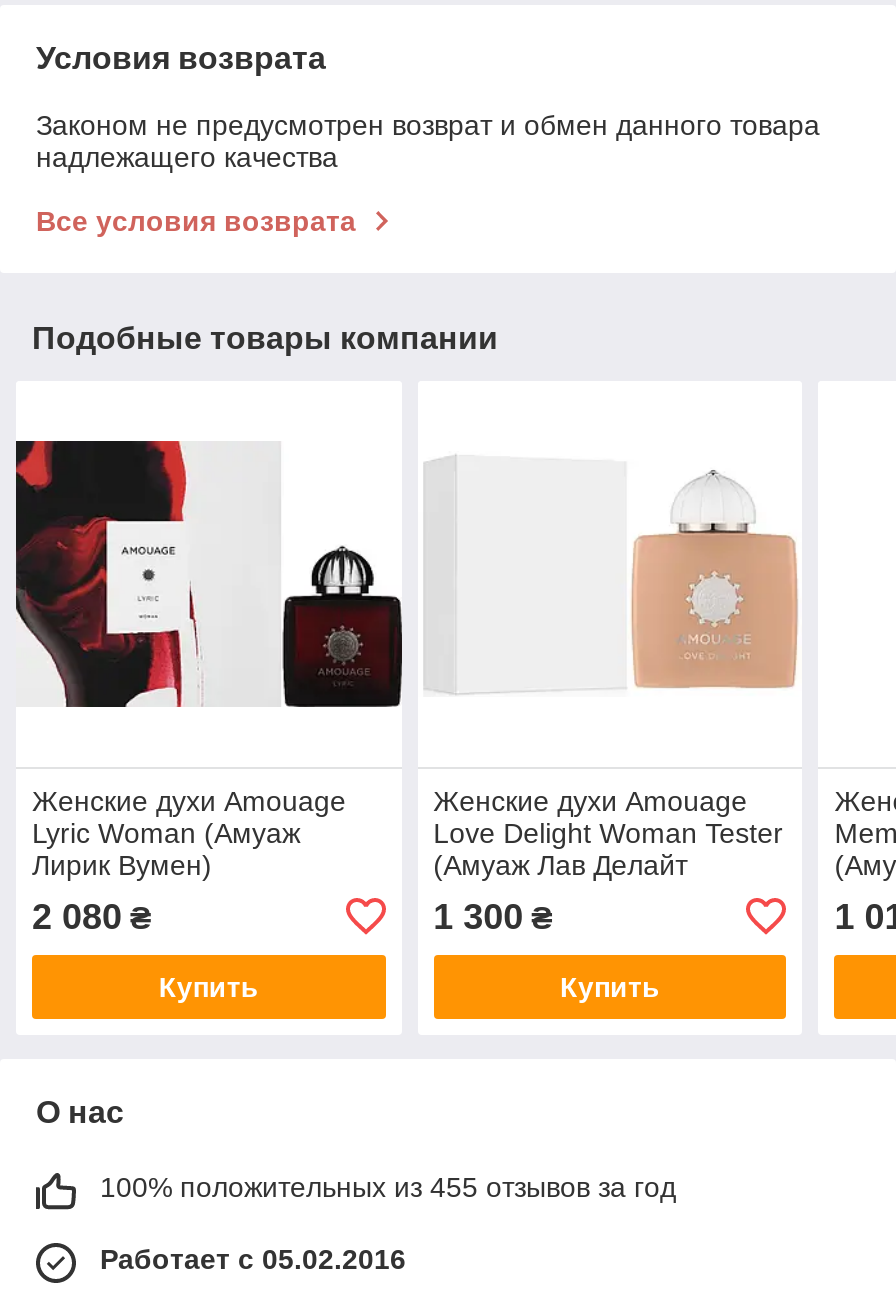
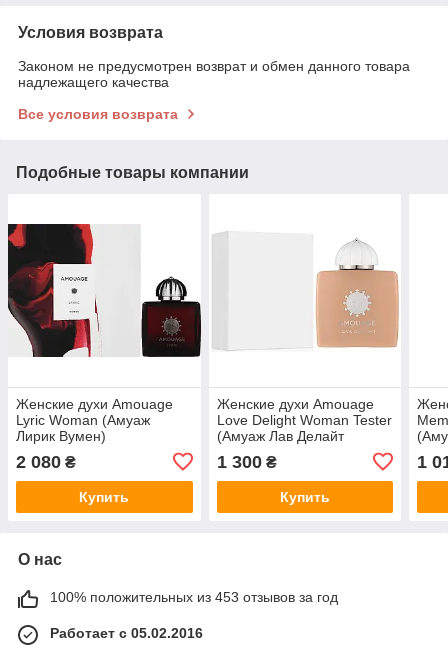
[100,1171,676,1203] 100% положительных из 455 отзывов за год -> [50,589,338,605] 100% положительных из 453 отзывов за год

